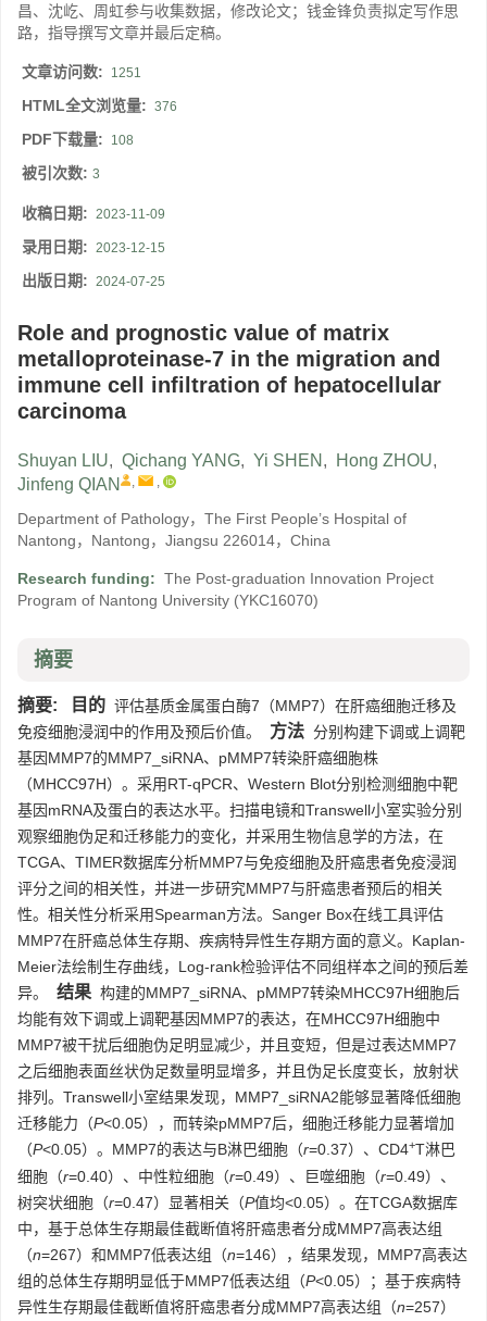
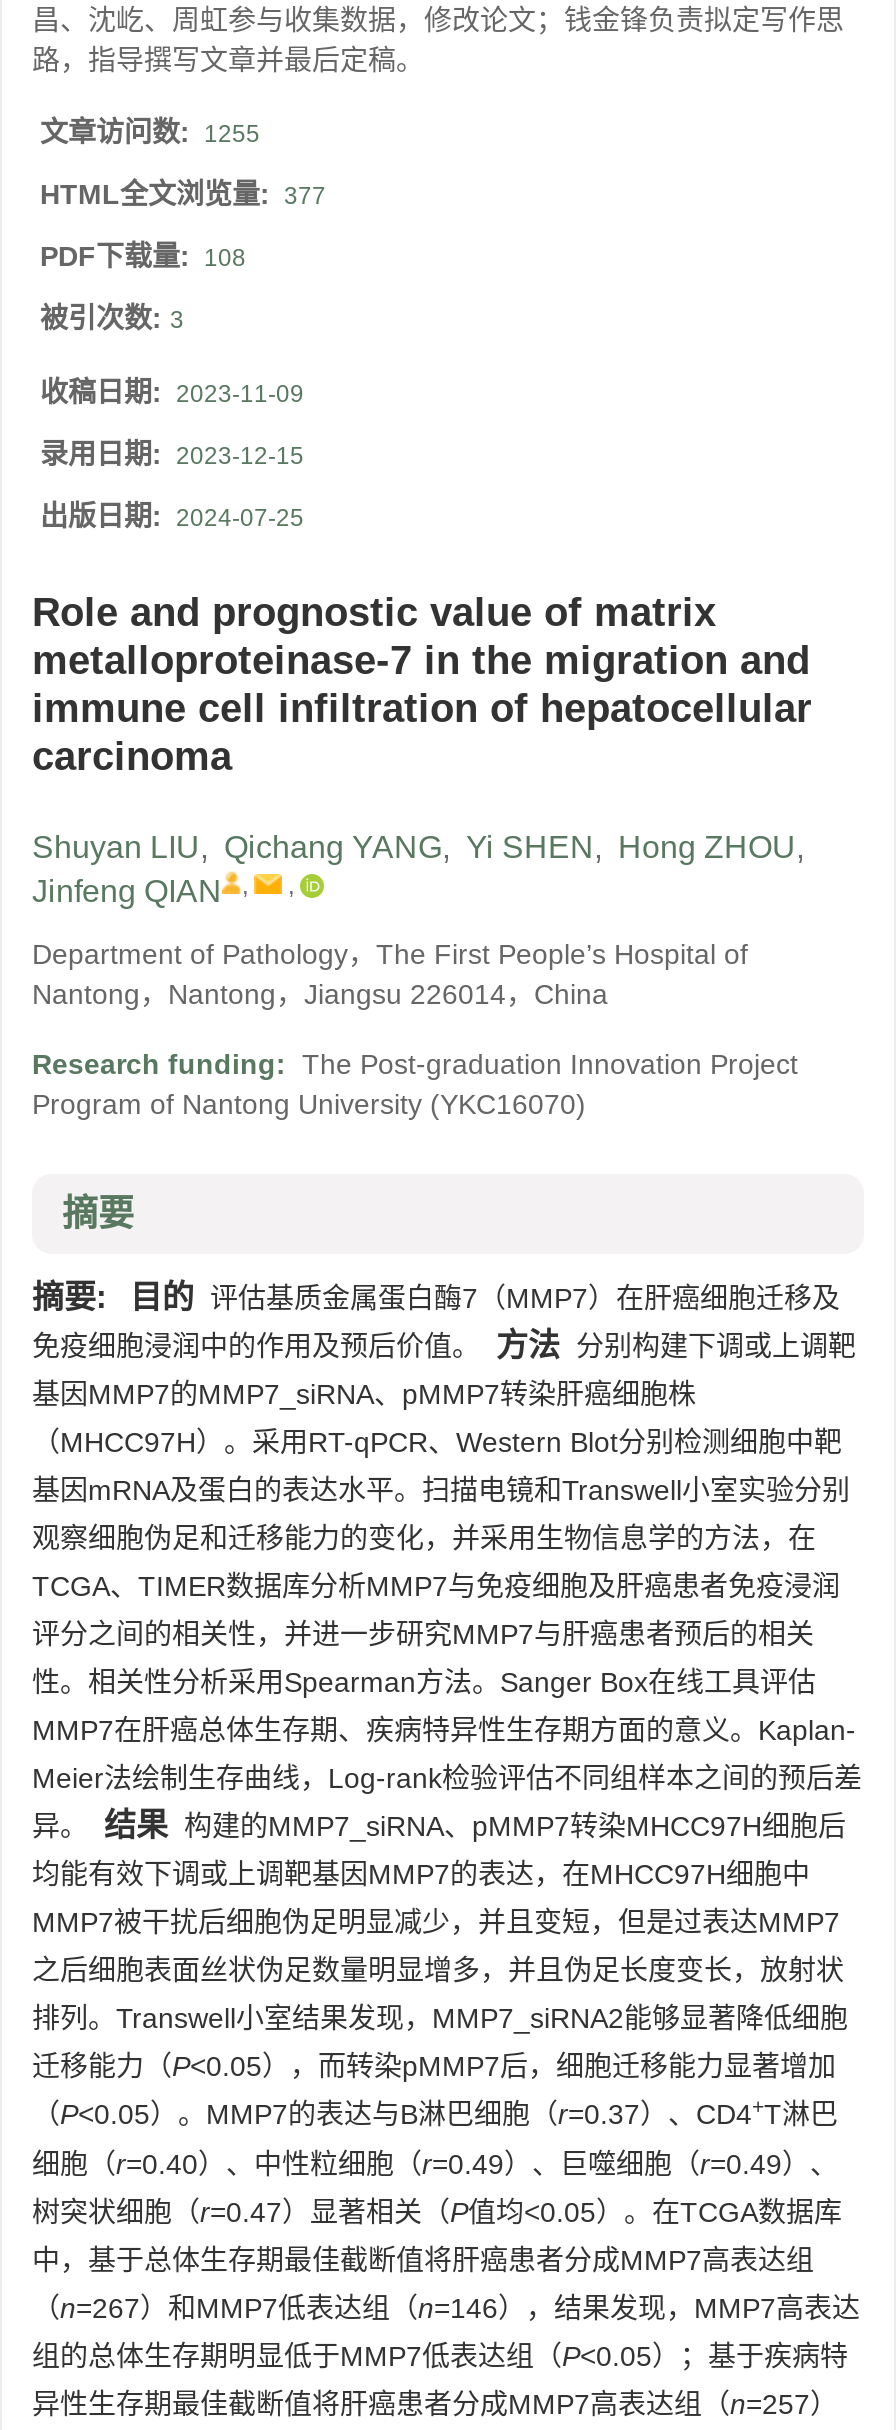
[22,63,141,81] 文章访问数: 1251 -> [40,117,260,149] 文章访问数: 1255
[22,97,177,114] HTML全文浏览量: 376 -> [40,179,326,211] HTML全文浏览量: 377

